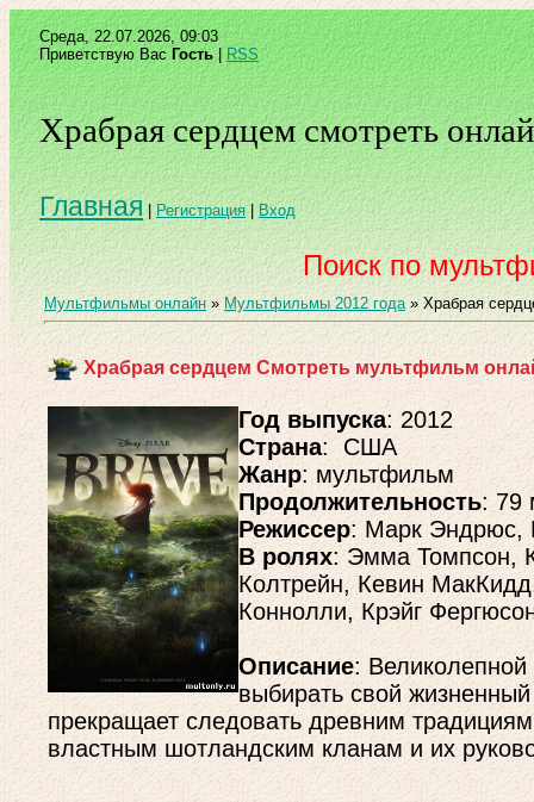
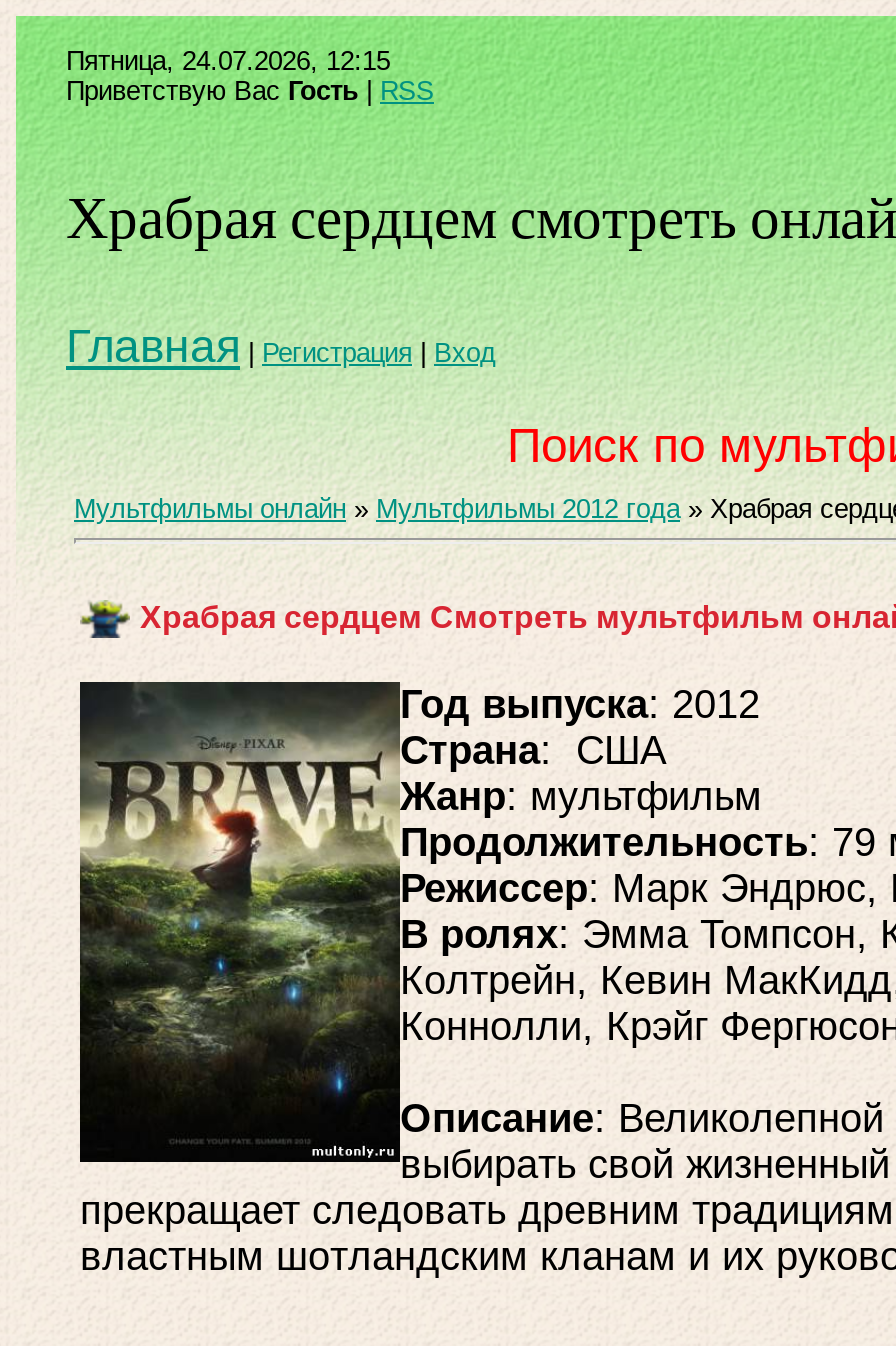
[39,27,218,45] Среда, 22.07.2026, 09:03 -> [66,46,390,76] Пятница, 24.07.2026, 12:15

